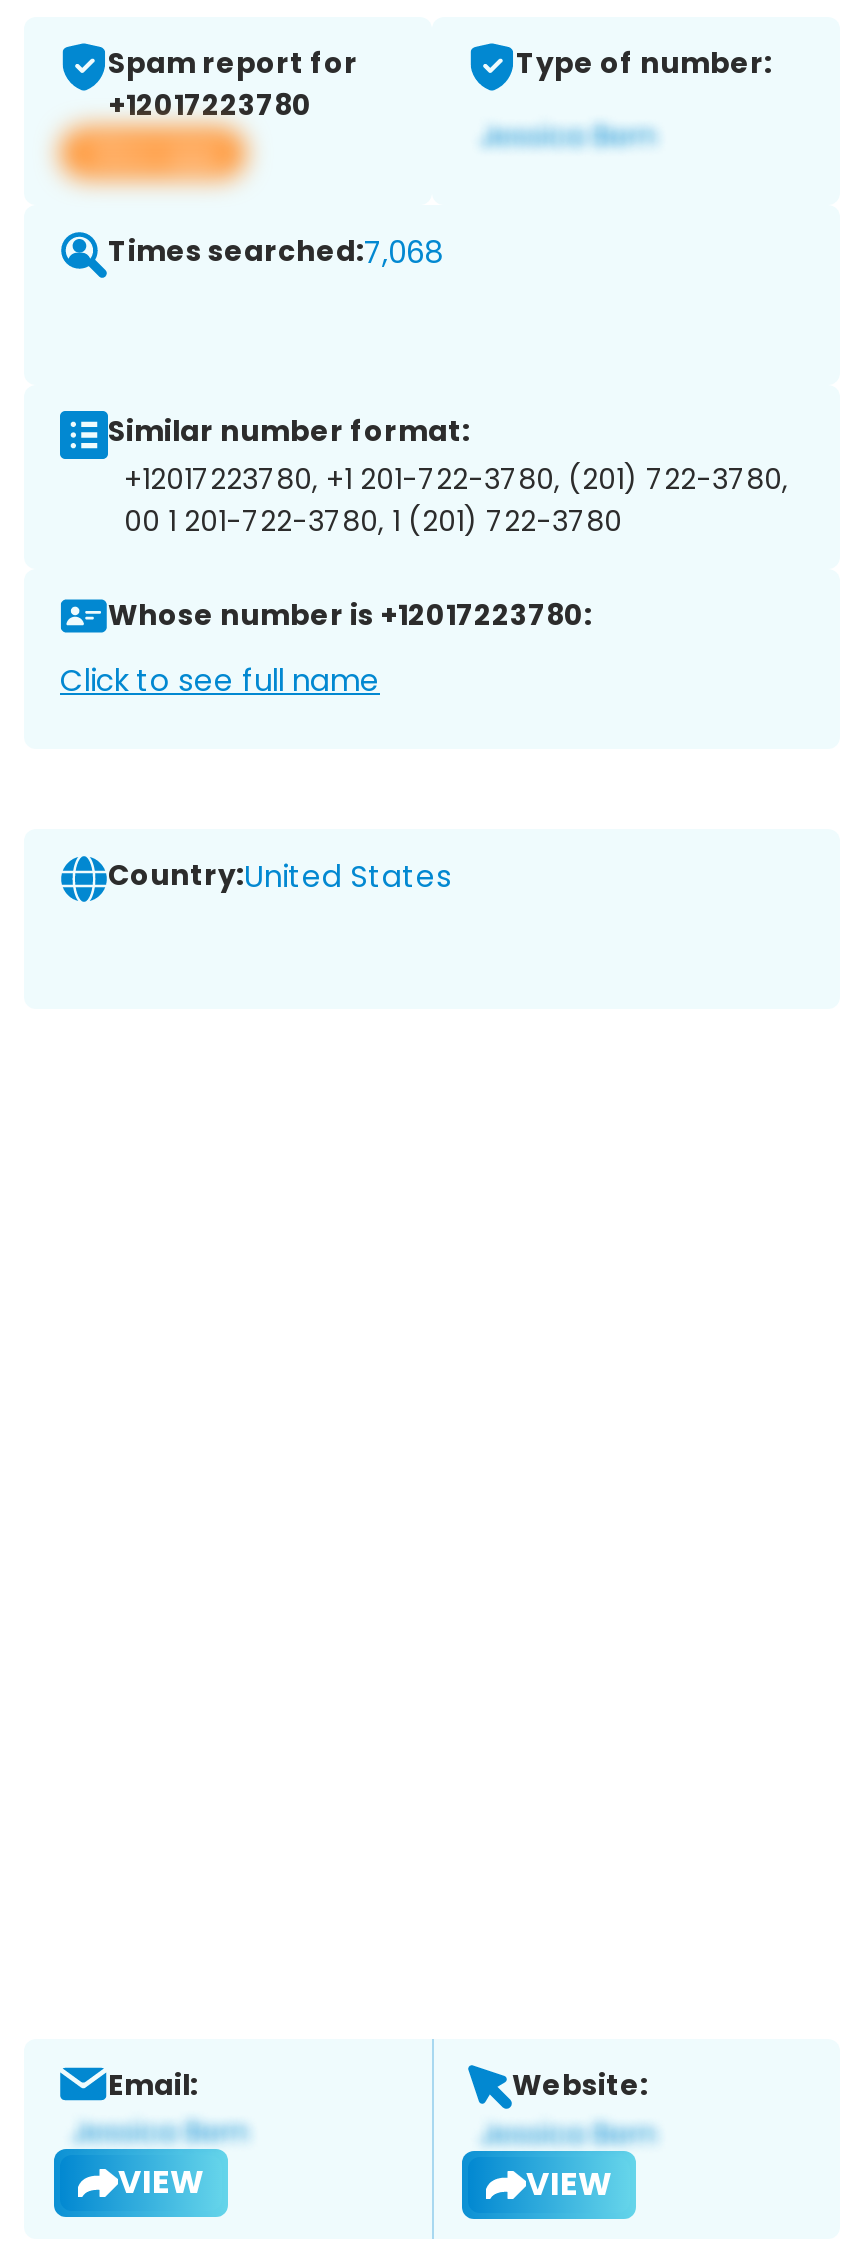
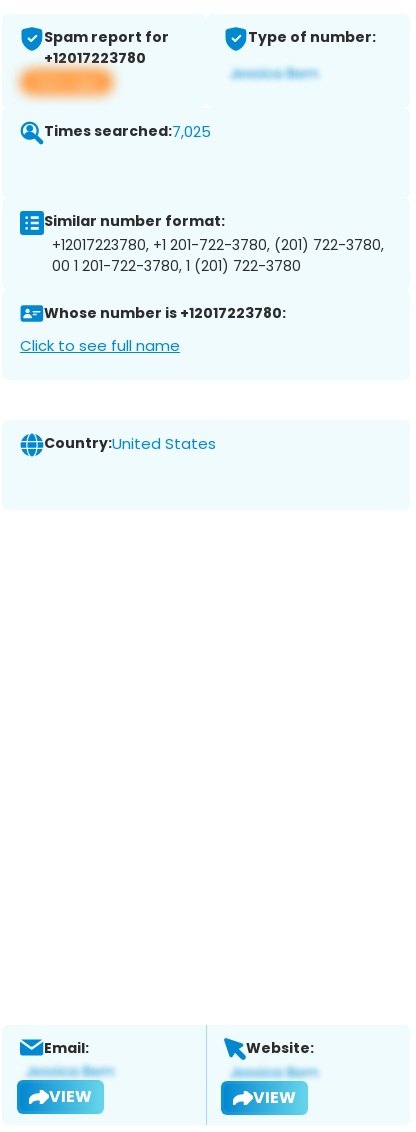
[108,231,442,273] Times searched:7,068 -> [44,121,211,142] Times searched:7,025

